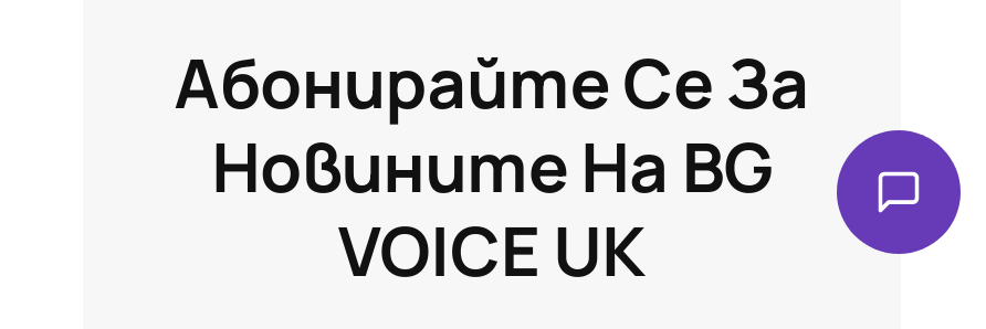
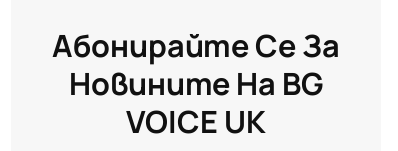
[835,128,963,256] [image] -> none

